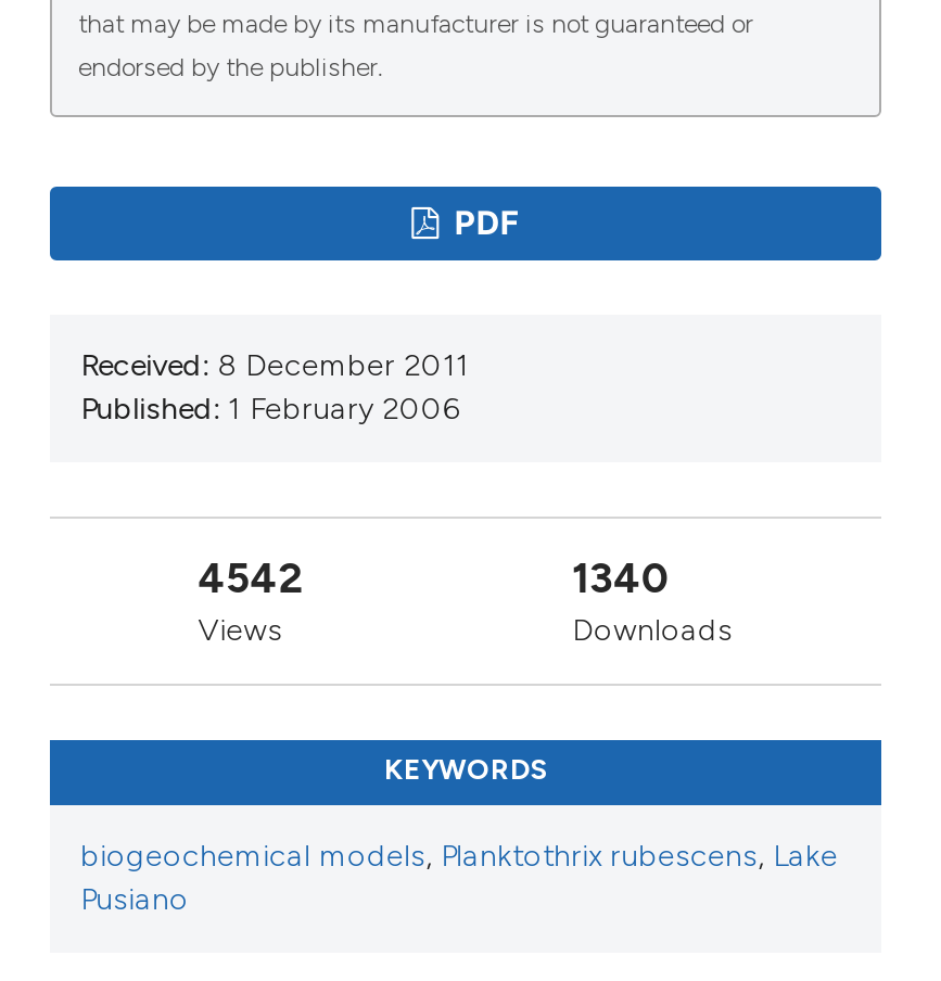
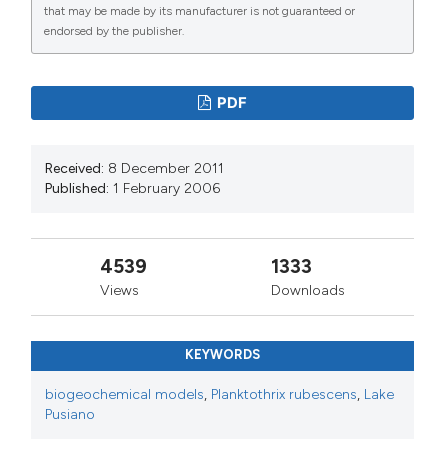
[198,555,302,604] 4542 -> [99,255,146,278] 4539
[572,555,670,604] 1340 -> [271,255,312,278] 1333

